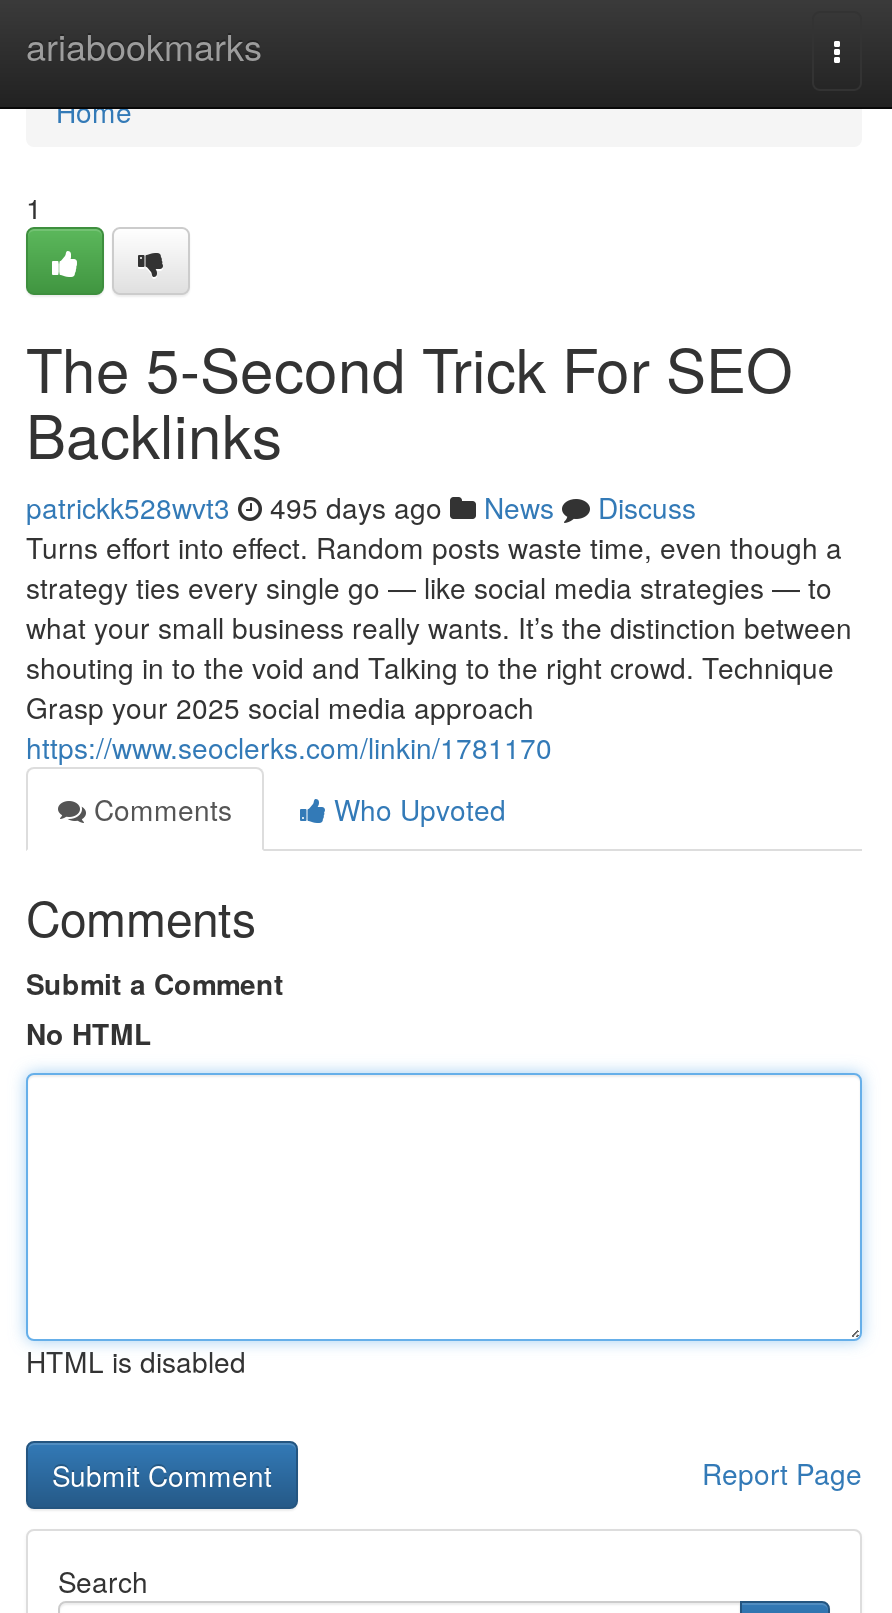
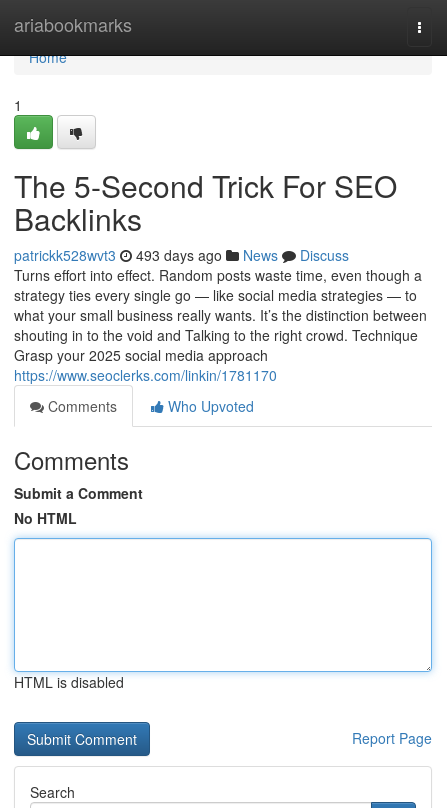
[26,487,696,527] patrickk528wvt3 495 days ago News Discuss -> [14,245,349,265] patrickk528wvt3 493 days ago News Discuss

